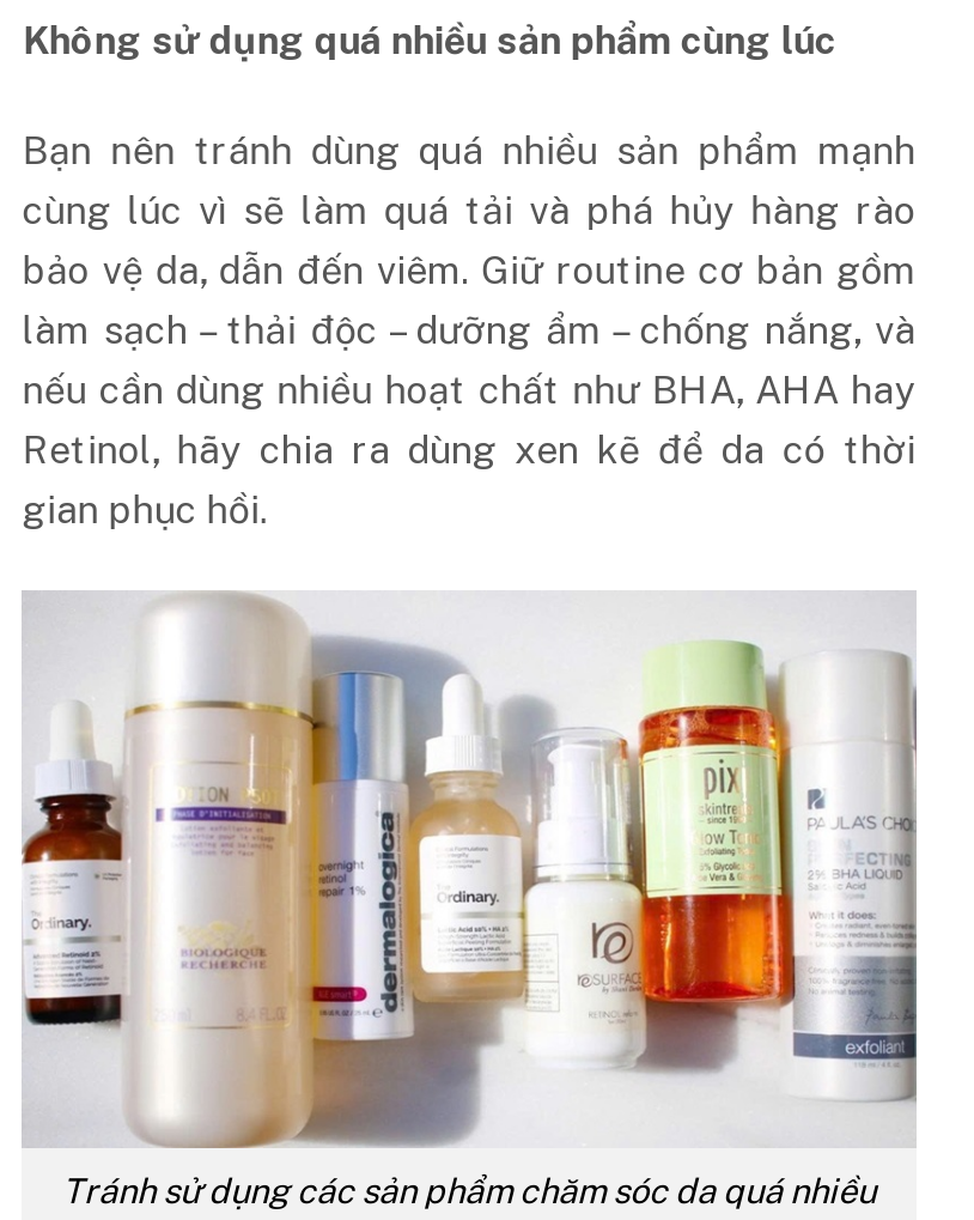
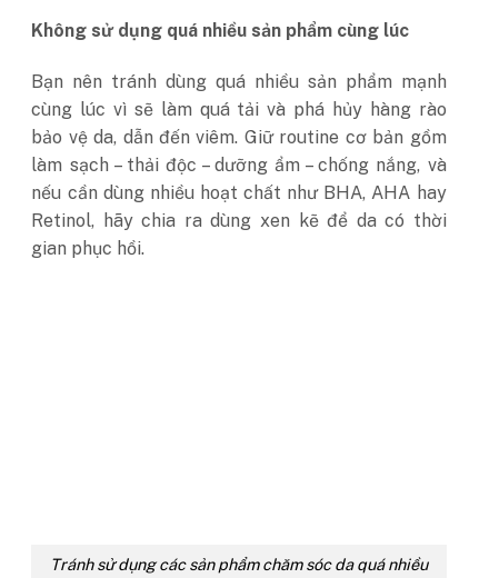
[19,590,919,1151] [image] -> none

